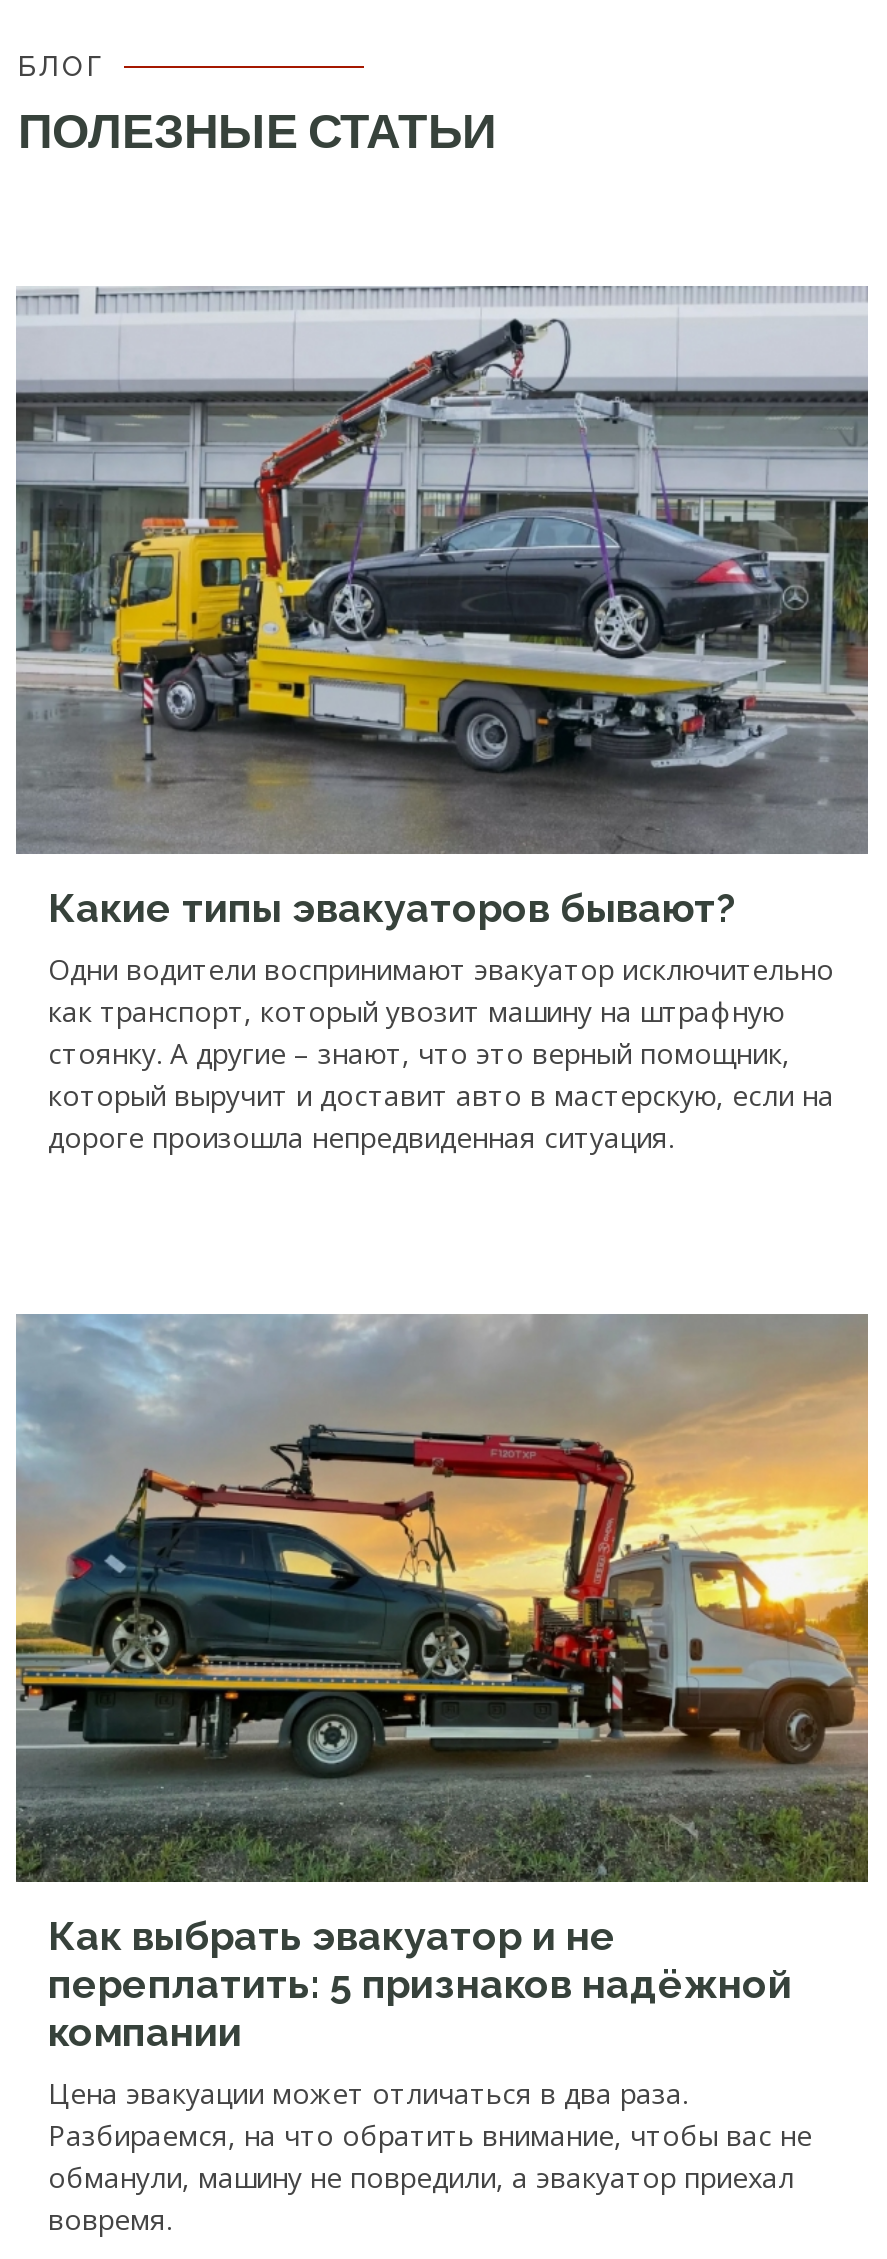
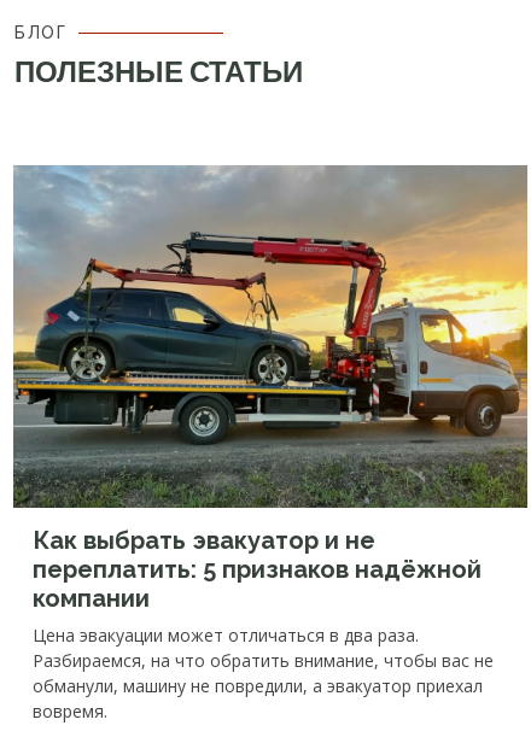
[14,286,870,1155] [image] | Какие типы эвакуаторов бывают? | Одни водители воспринимают эвакуатор исключительно | как транспорт, который увозит машину на штрафную | стоянку. А другие – знают, что это верный помощник, | который выручит и доставит авто в мастерскую, если на | дороге произошла непредвиденная ситуация. -> none

